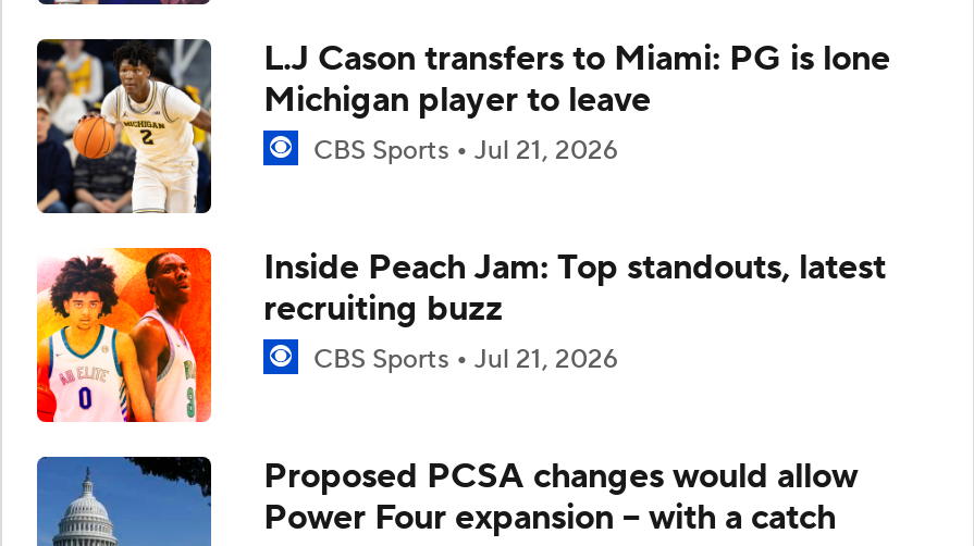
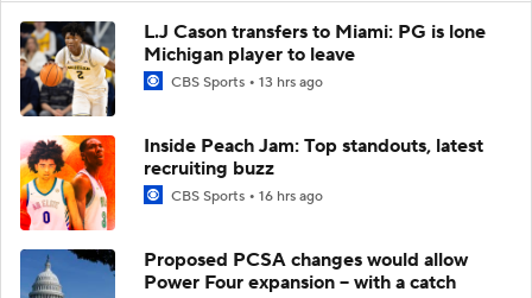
[307,135,618,167] CBS Sports Jul 21, 2026 -> [167,73,323,91] CBS Sports 13 hrs ago
[307,343,618,376] CBS Sports Jul 21, 2026 -> [167,187,323,205] CBS Sports 16 hrs ago

